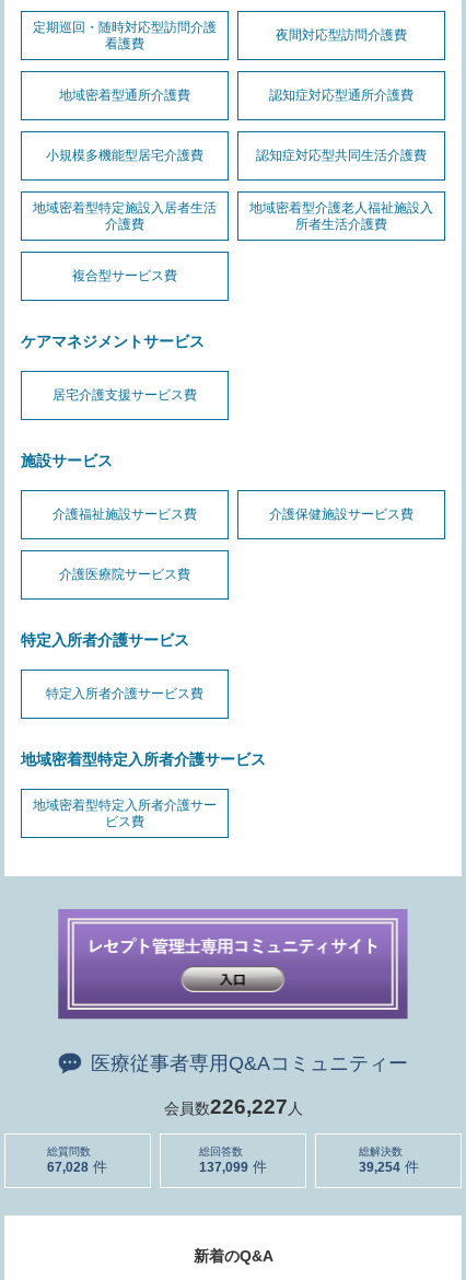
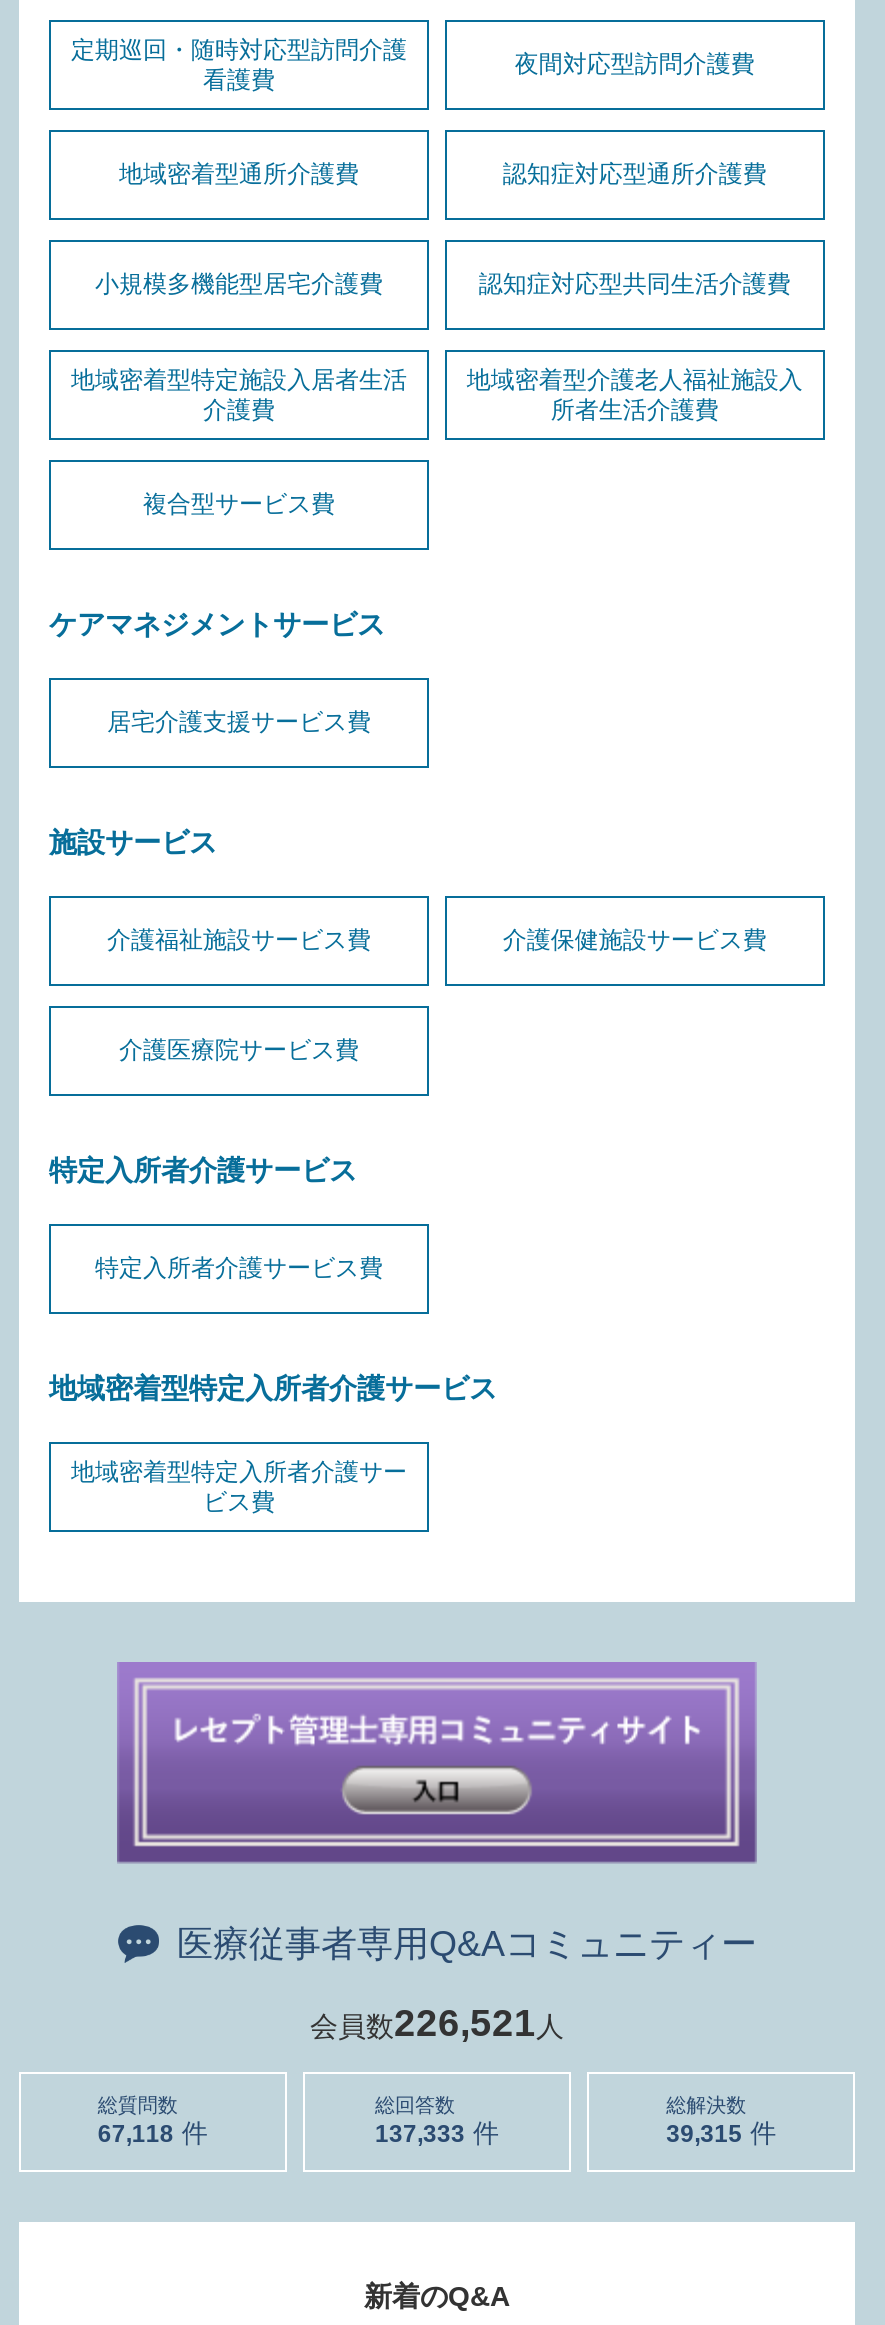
[164,1095,302,1118] 会員数226,227人 -> [310,2002,564,2044] 会員数226,521人
[47,1160,89,1176] 67,028 -> [98,2121,174,2149] 67,118
[199,1160,248,1176] 137,099 -> [375,2121,465,2149] 137,333
[358,1160,400,1176] 39,254 -> [666,2121,742,2149] 39,315

